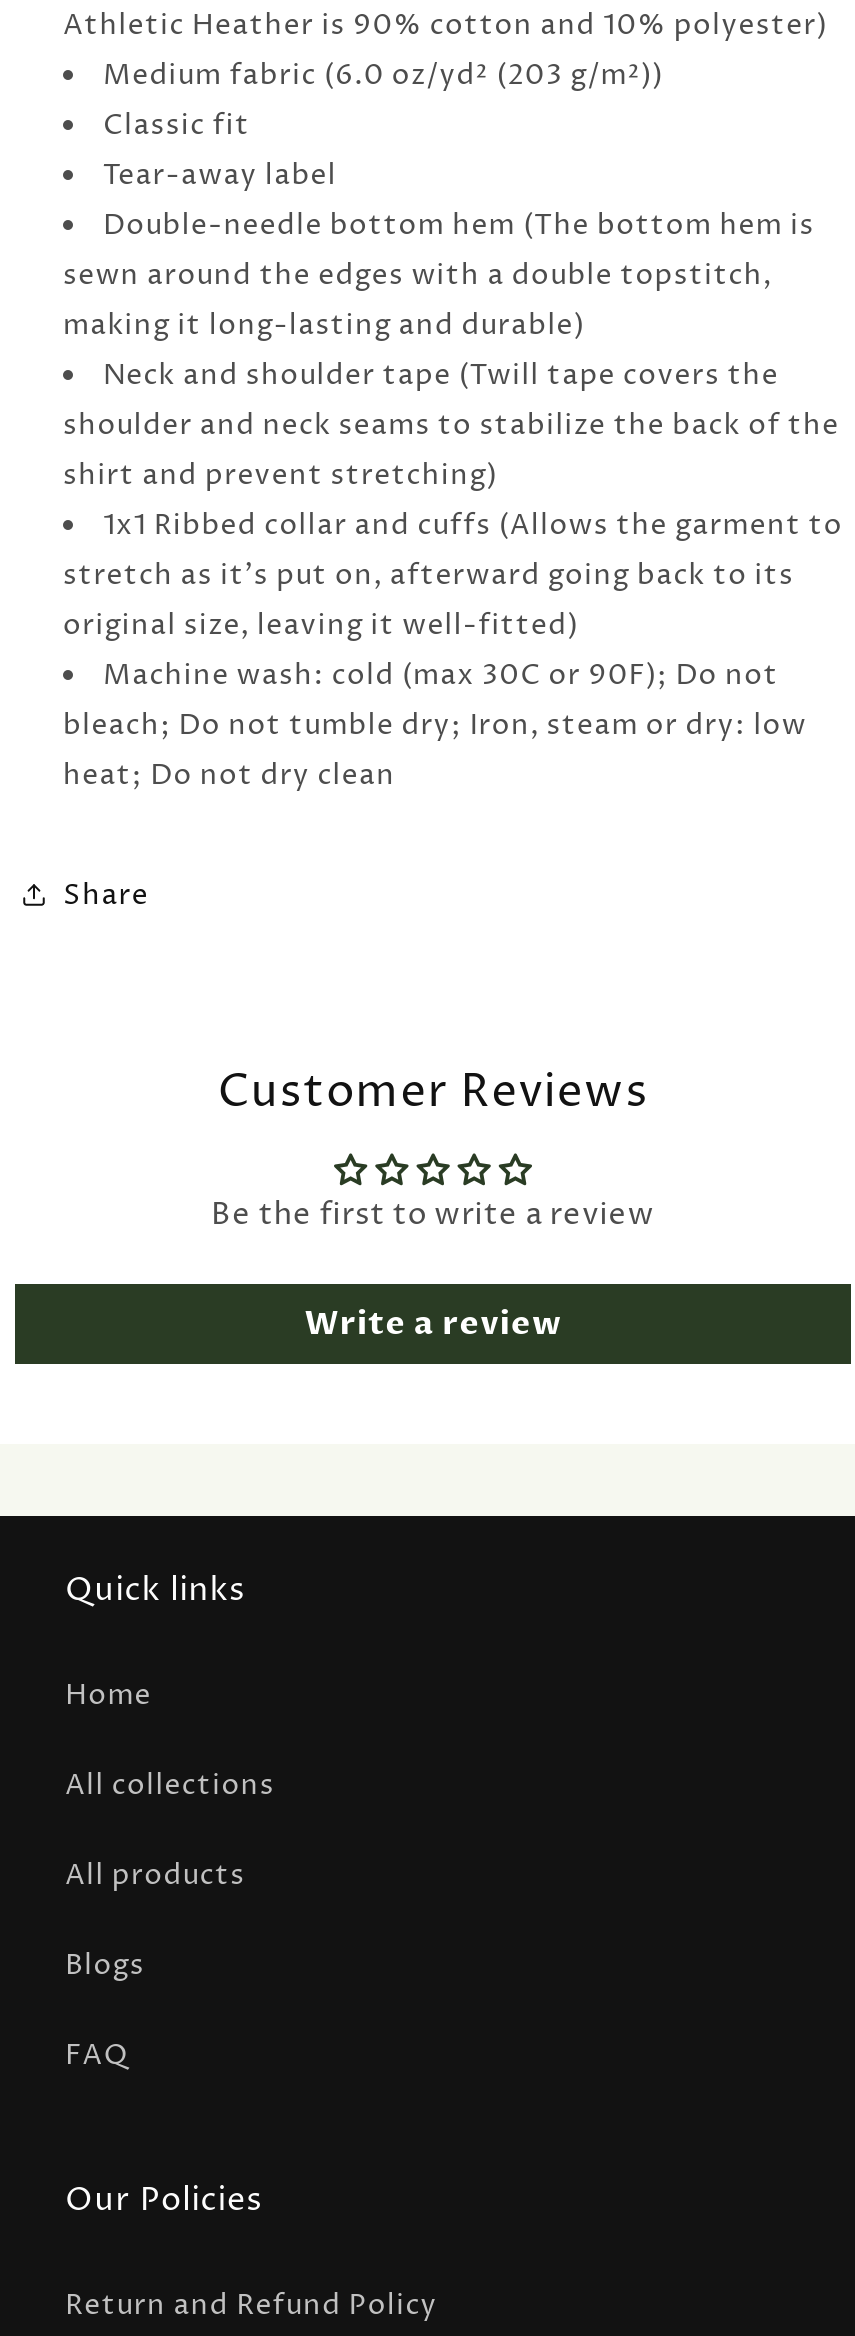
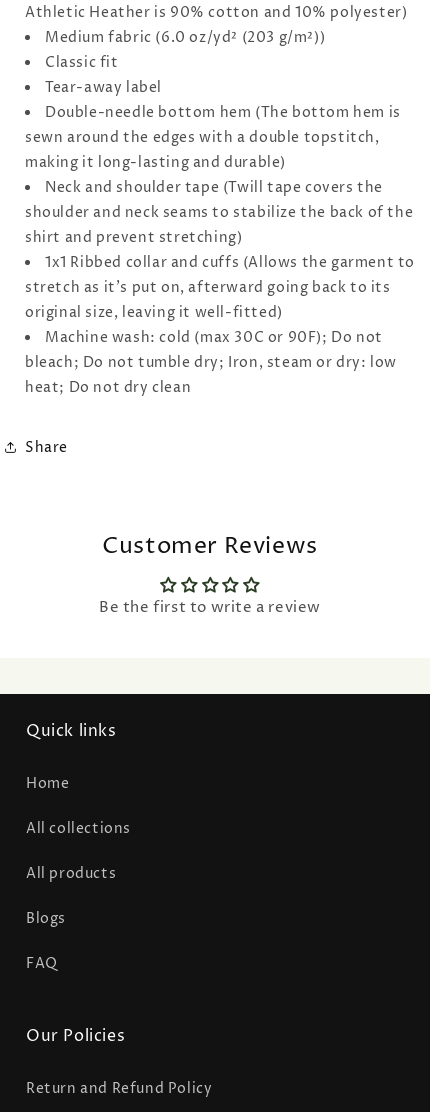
[305,1302,561,1346] Write a review -> none

